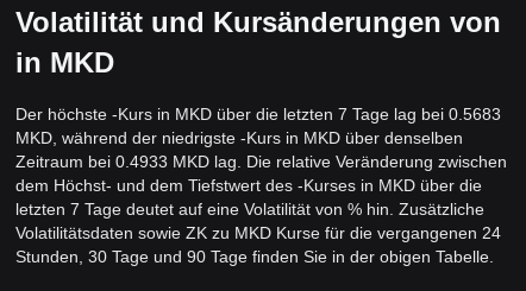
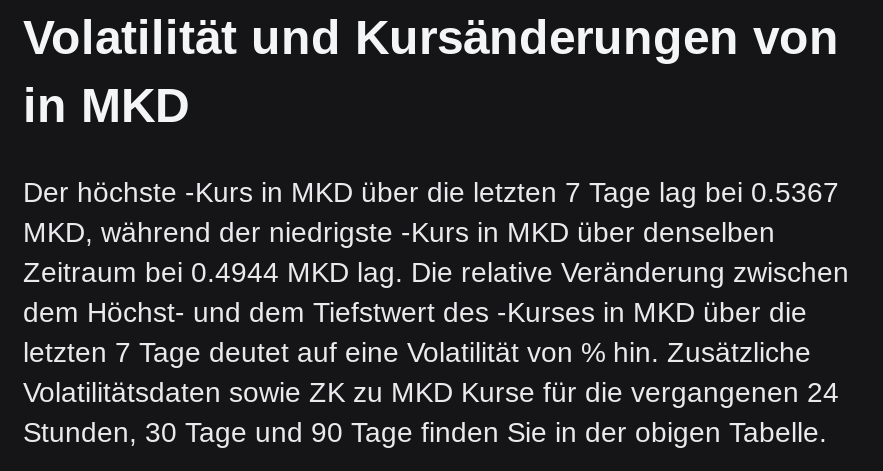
[15,105,501,124] Der höchste -Kurs in MKD über die letzten 7 Tage lag bei 0.5683 -> [23,176,839,208] Der höchste -Kurs in MKD über die letzten 7 Tage lag bei 0.5367
[15,152,507,171] Zeitraum bei 0.4933 MKD lag. Die relative Veränderung zwischen -> [23,256,849,288] Zeitraum bei 0.4944 MKD lag. Die relative Veränderung zwischen

